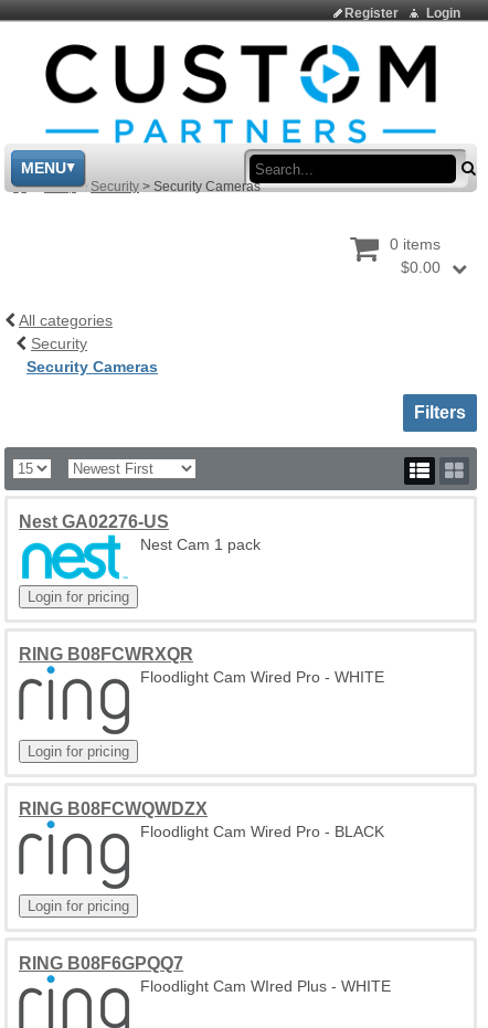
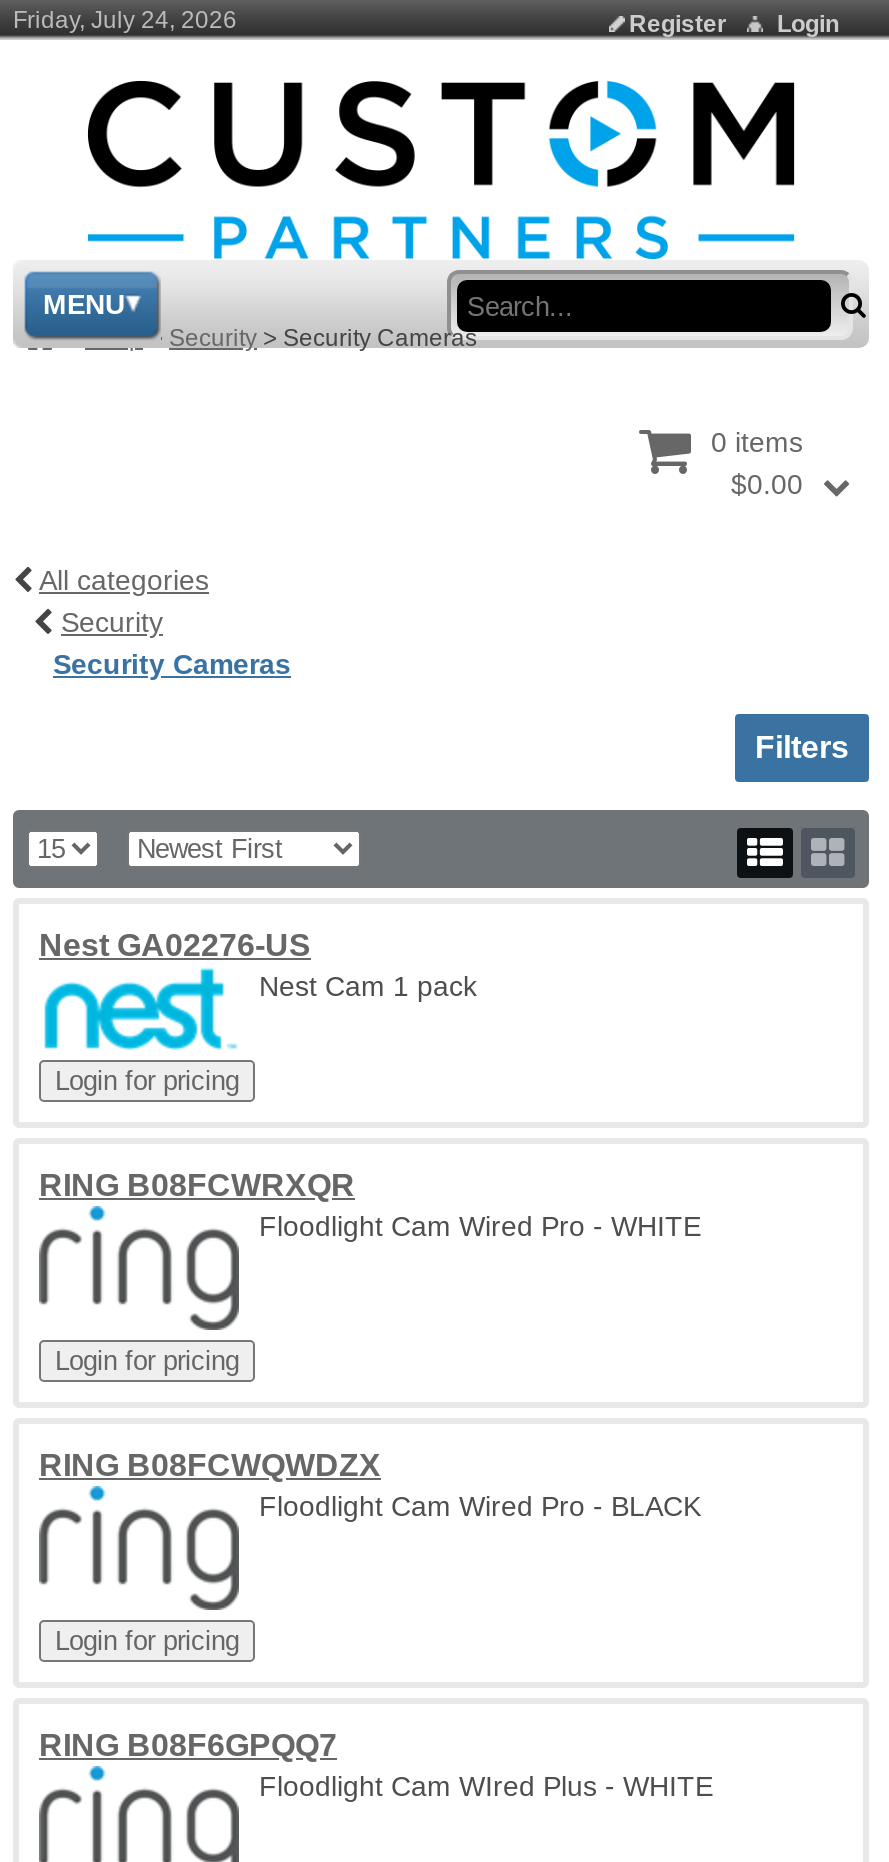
none -> [13,6,237,34] Friday, July 24, 2026

